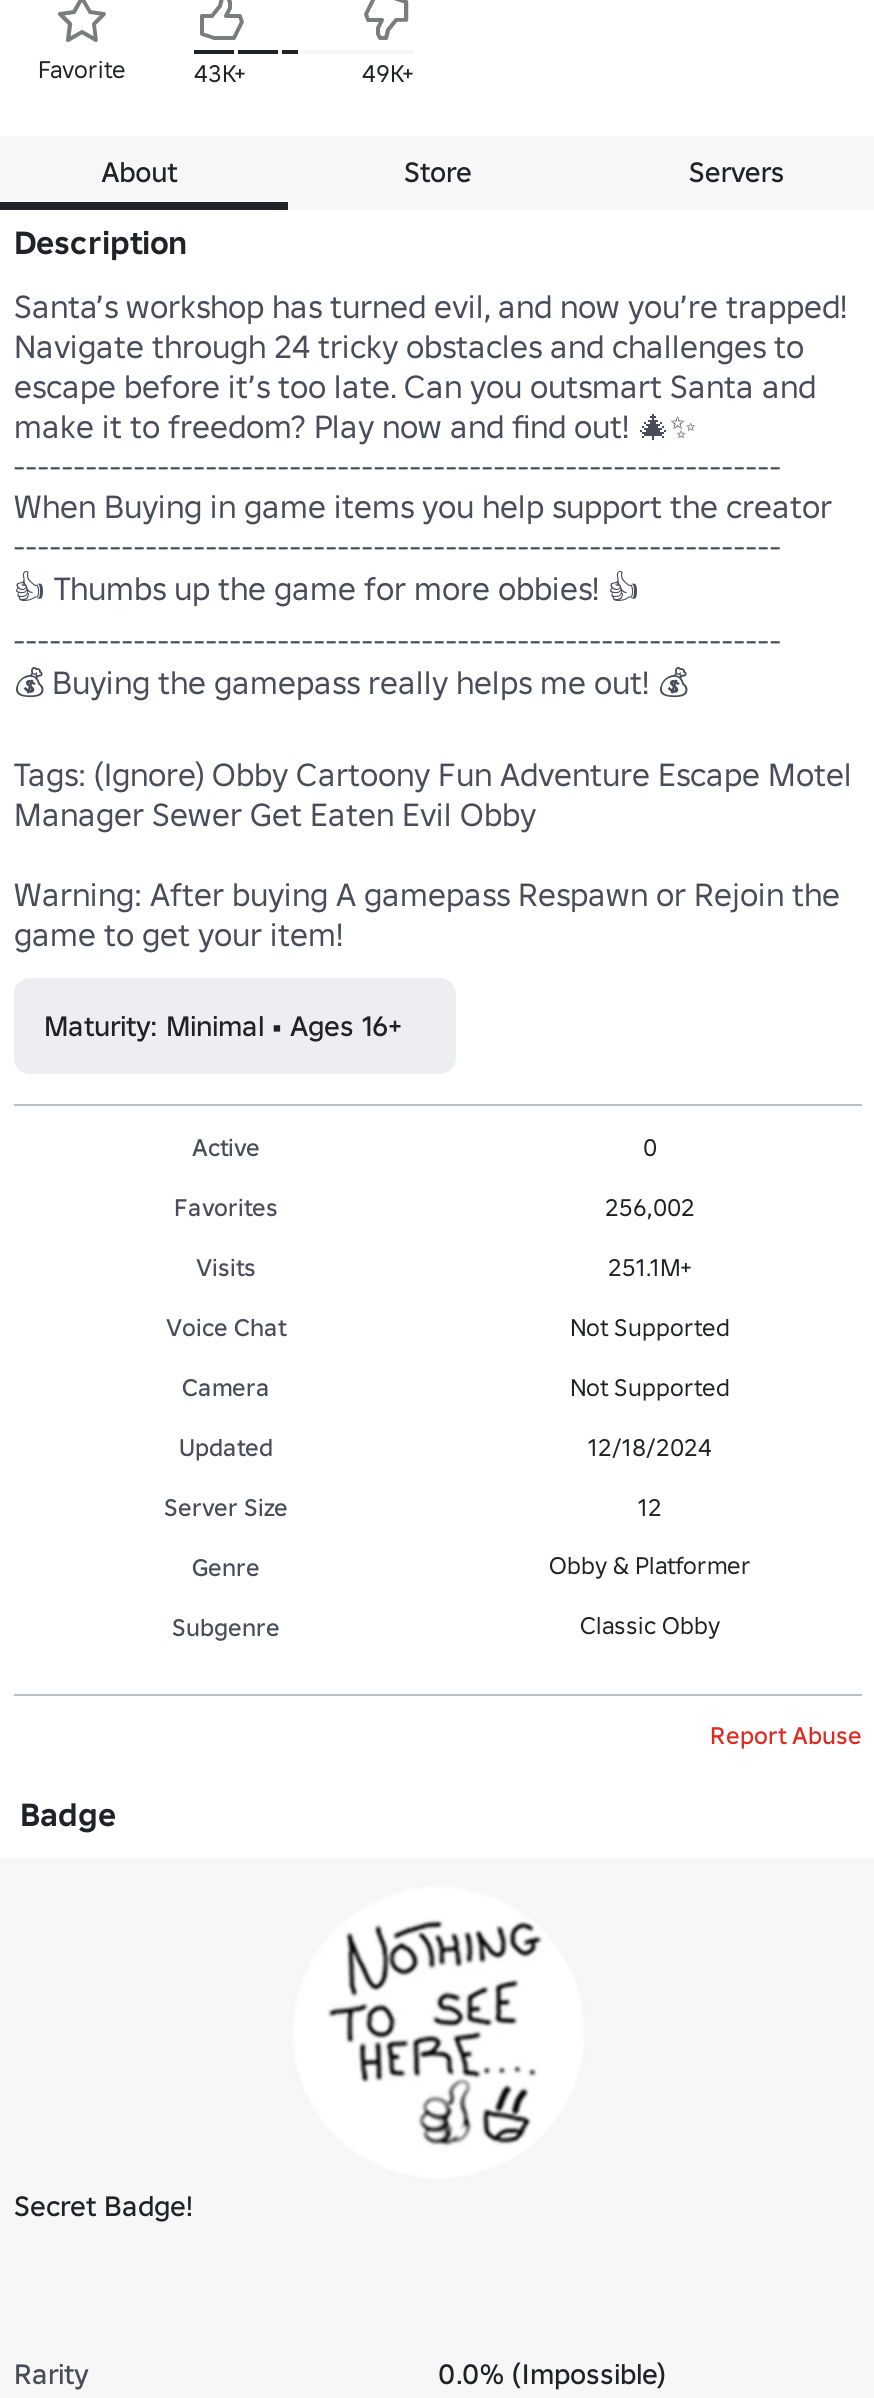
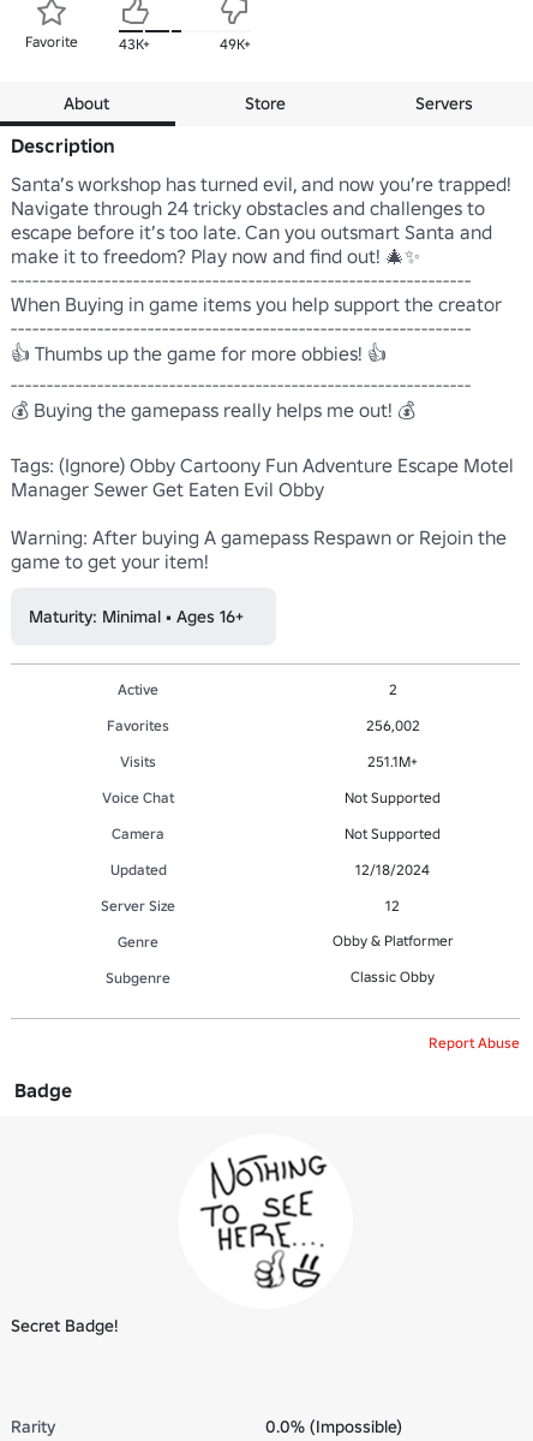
[643,1131,657,1161] 0 -> [388,680,397,698] 2

